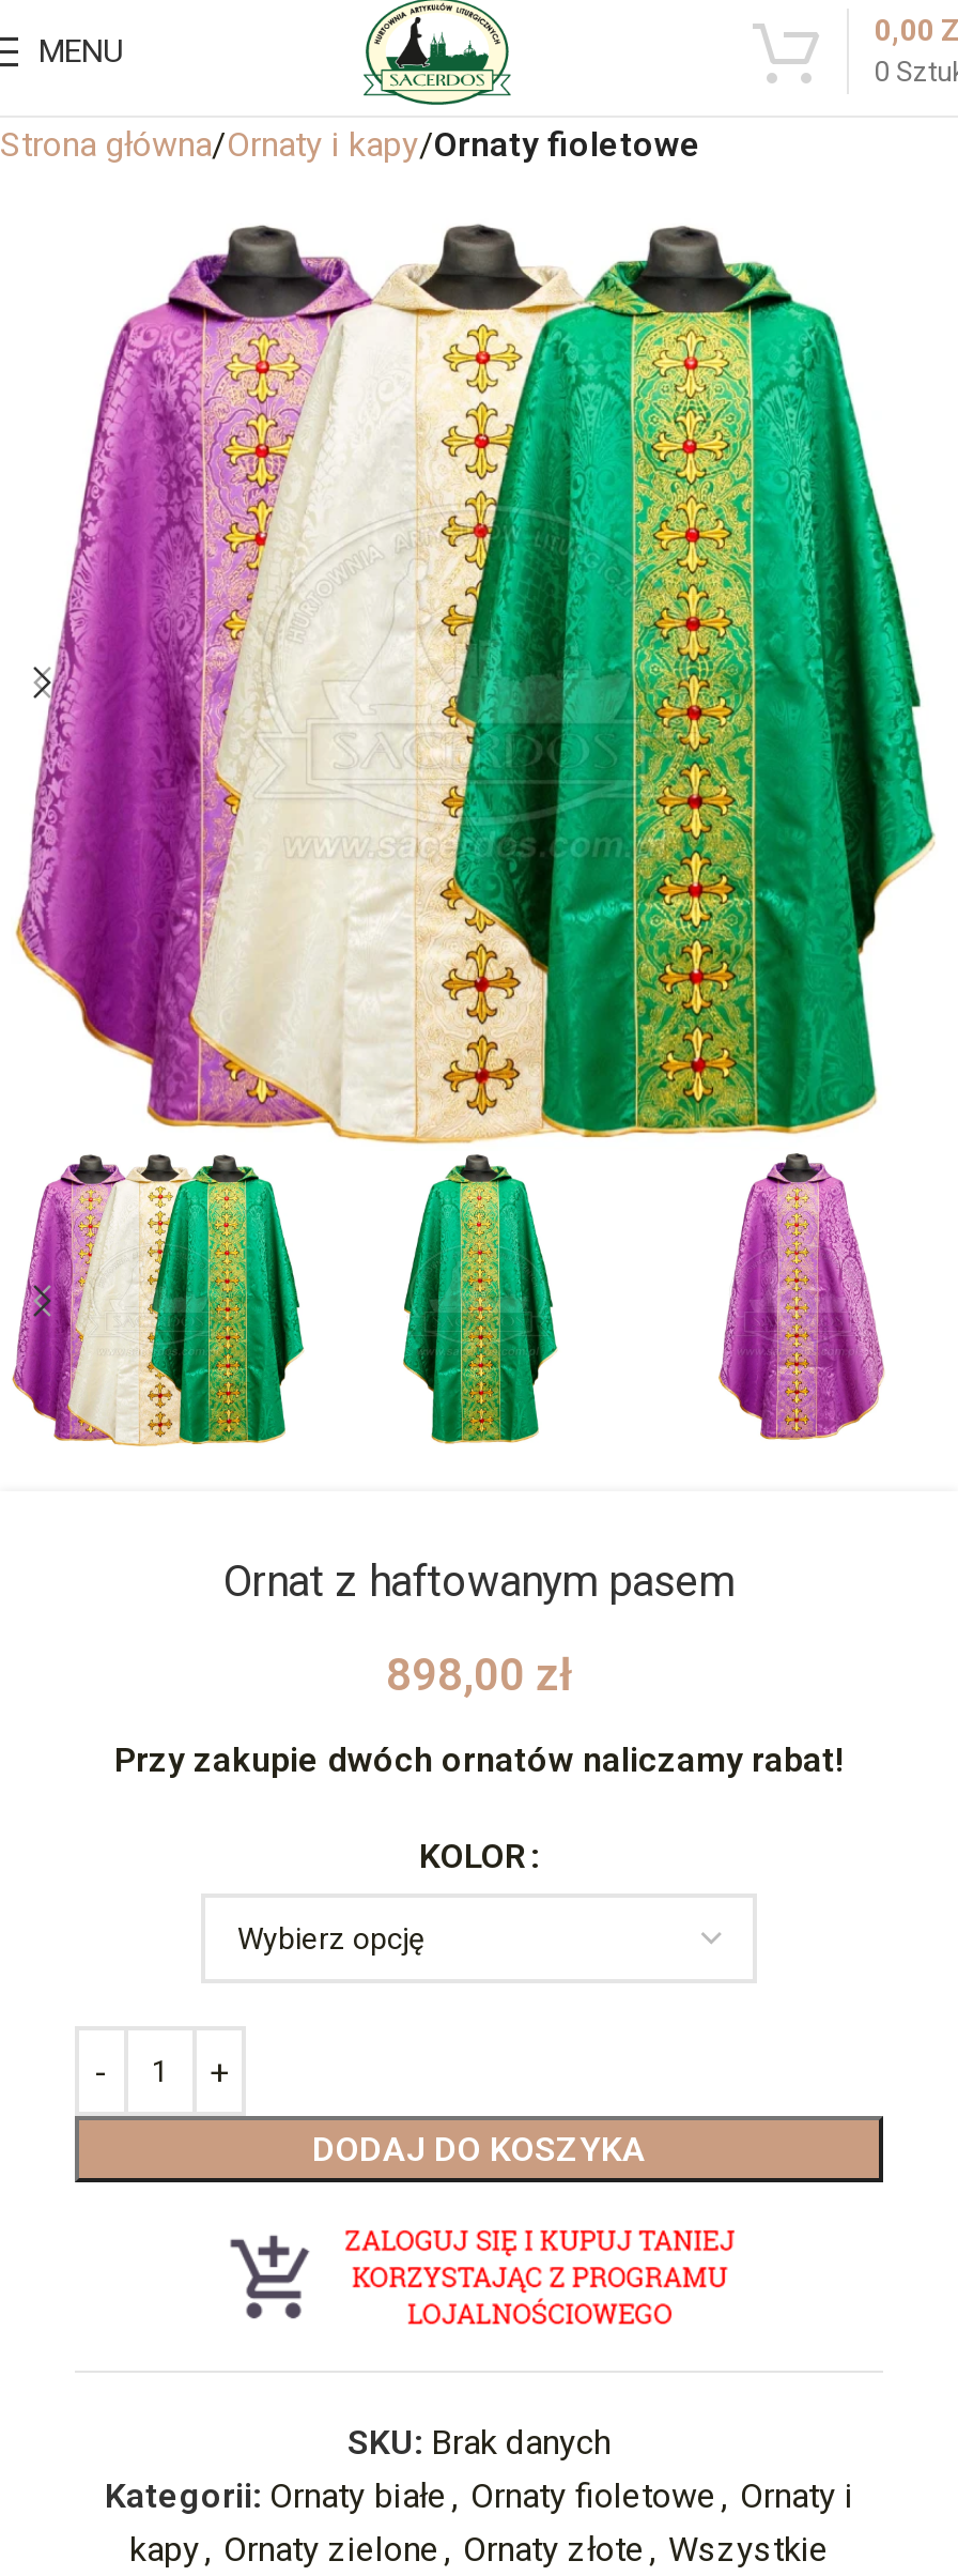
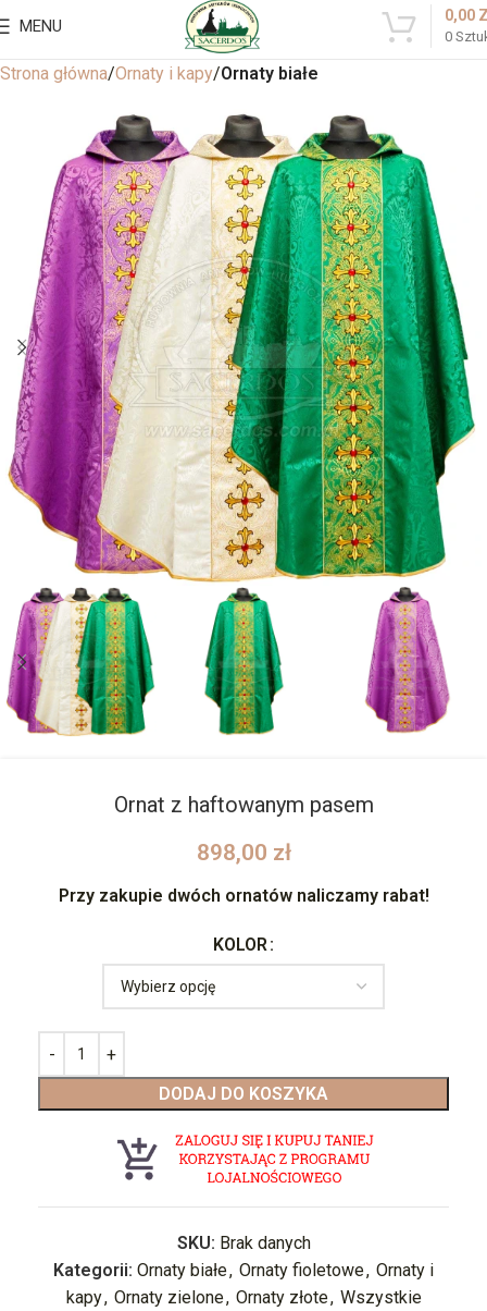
[0,124,701,165] Strona główna Ornaty i kapy Ornaty fioletowe -> [0,63,319,84] Strona główna Ornaty i kapy Ornaty białe

